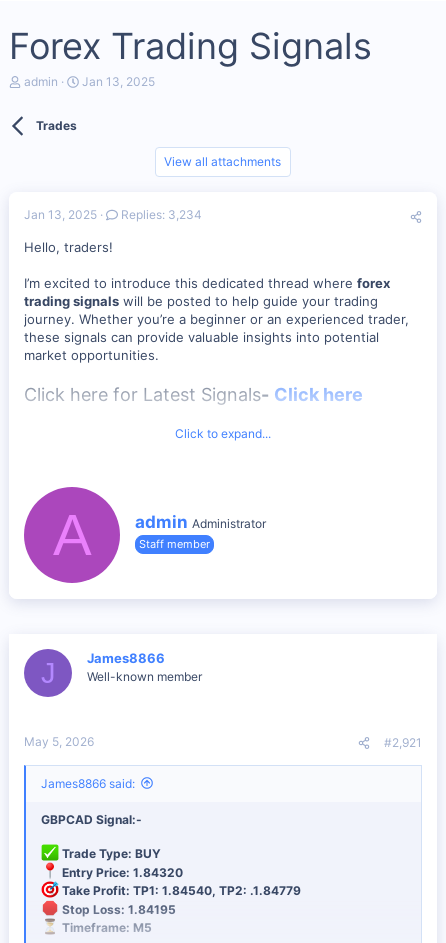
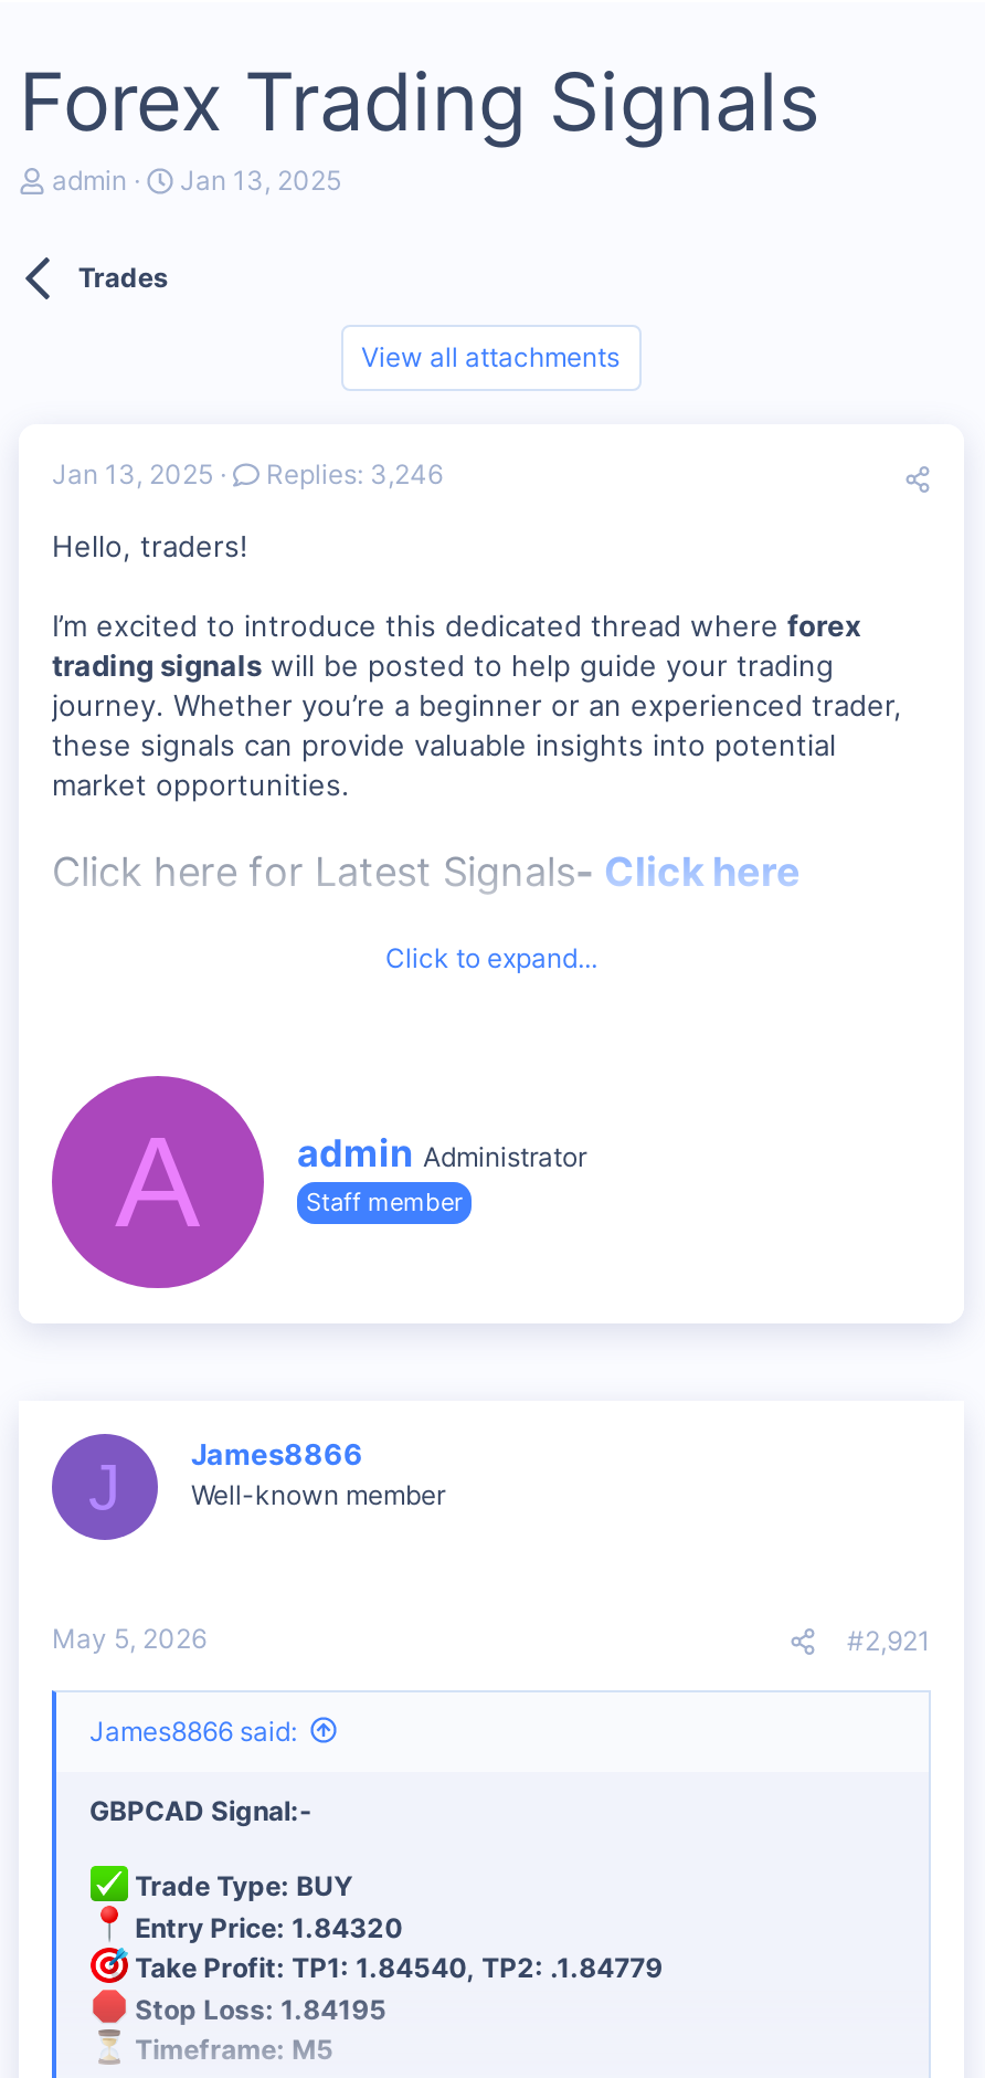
[118,207,202,222] Replies: 3,234 -> [260,457,443,491] Replies: 3,246

